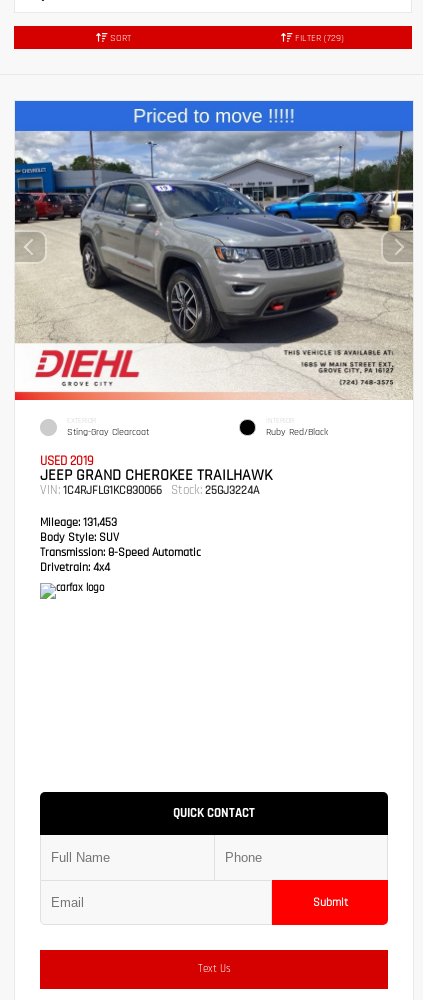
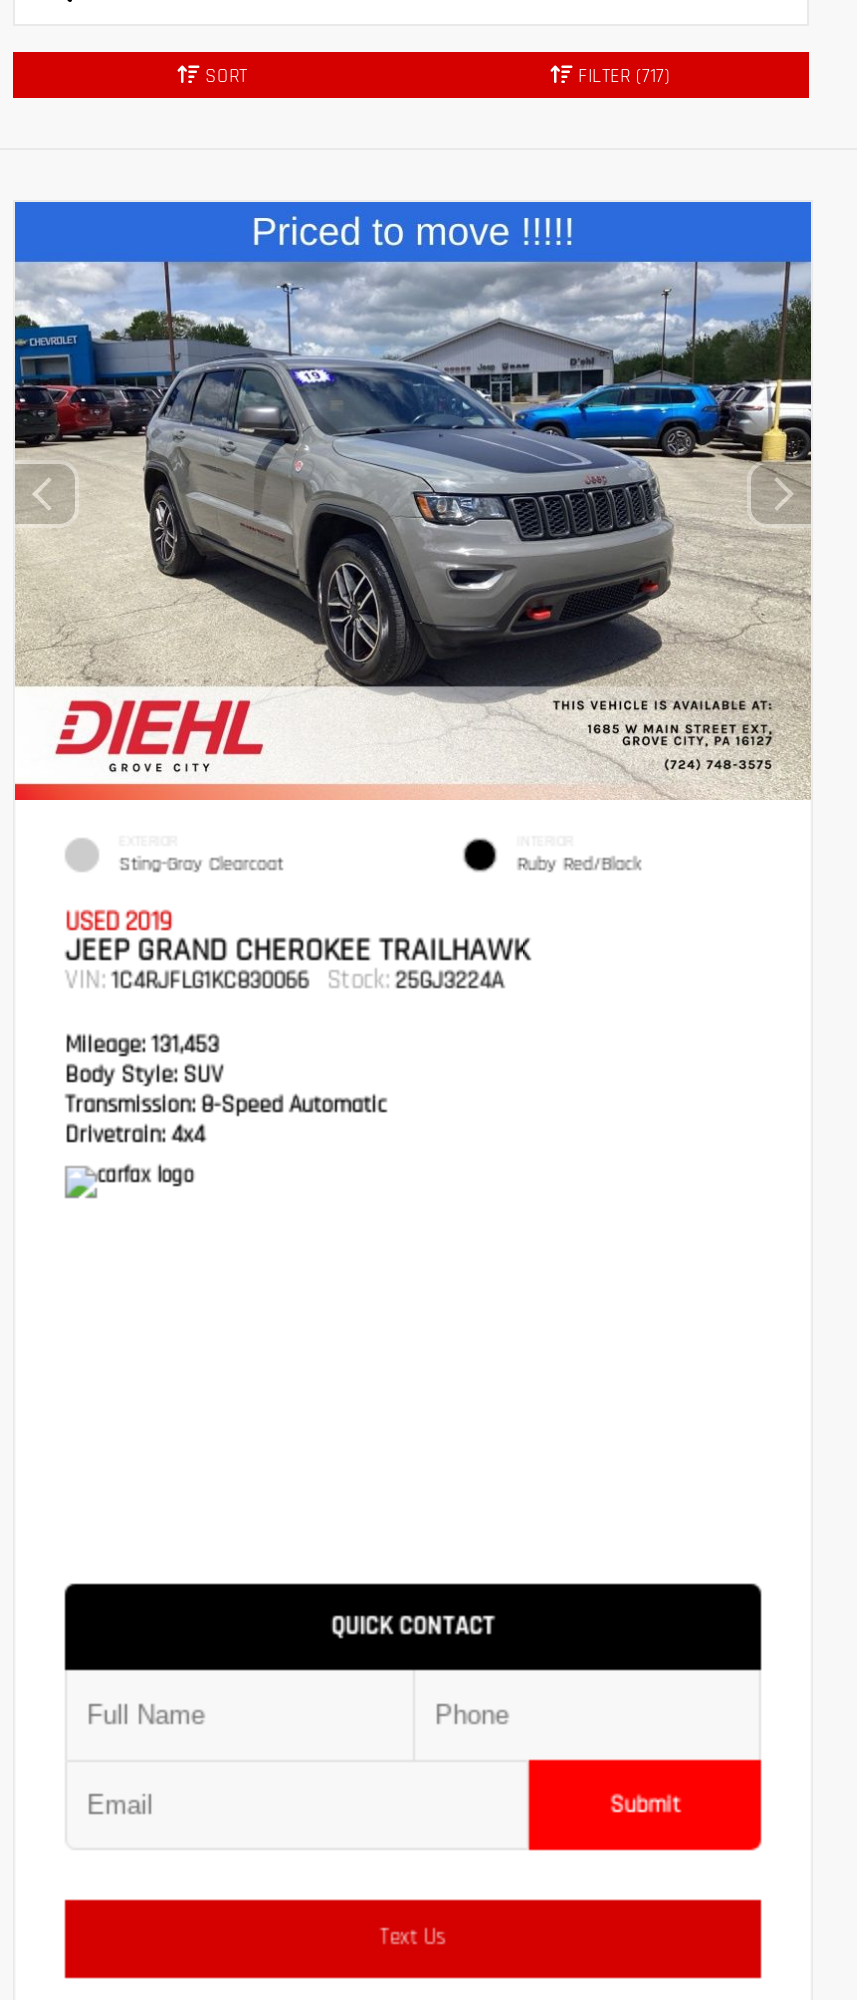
[292,32,344,44] FILTER (729) -> [572,64,670,88] FILTER (717)

